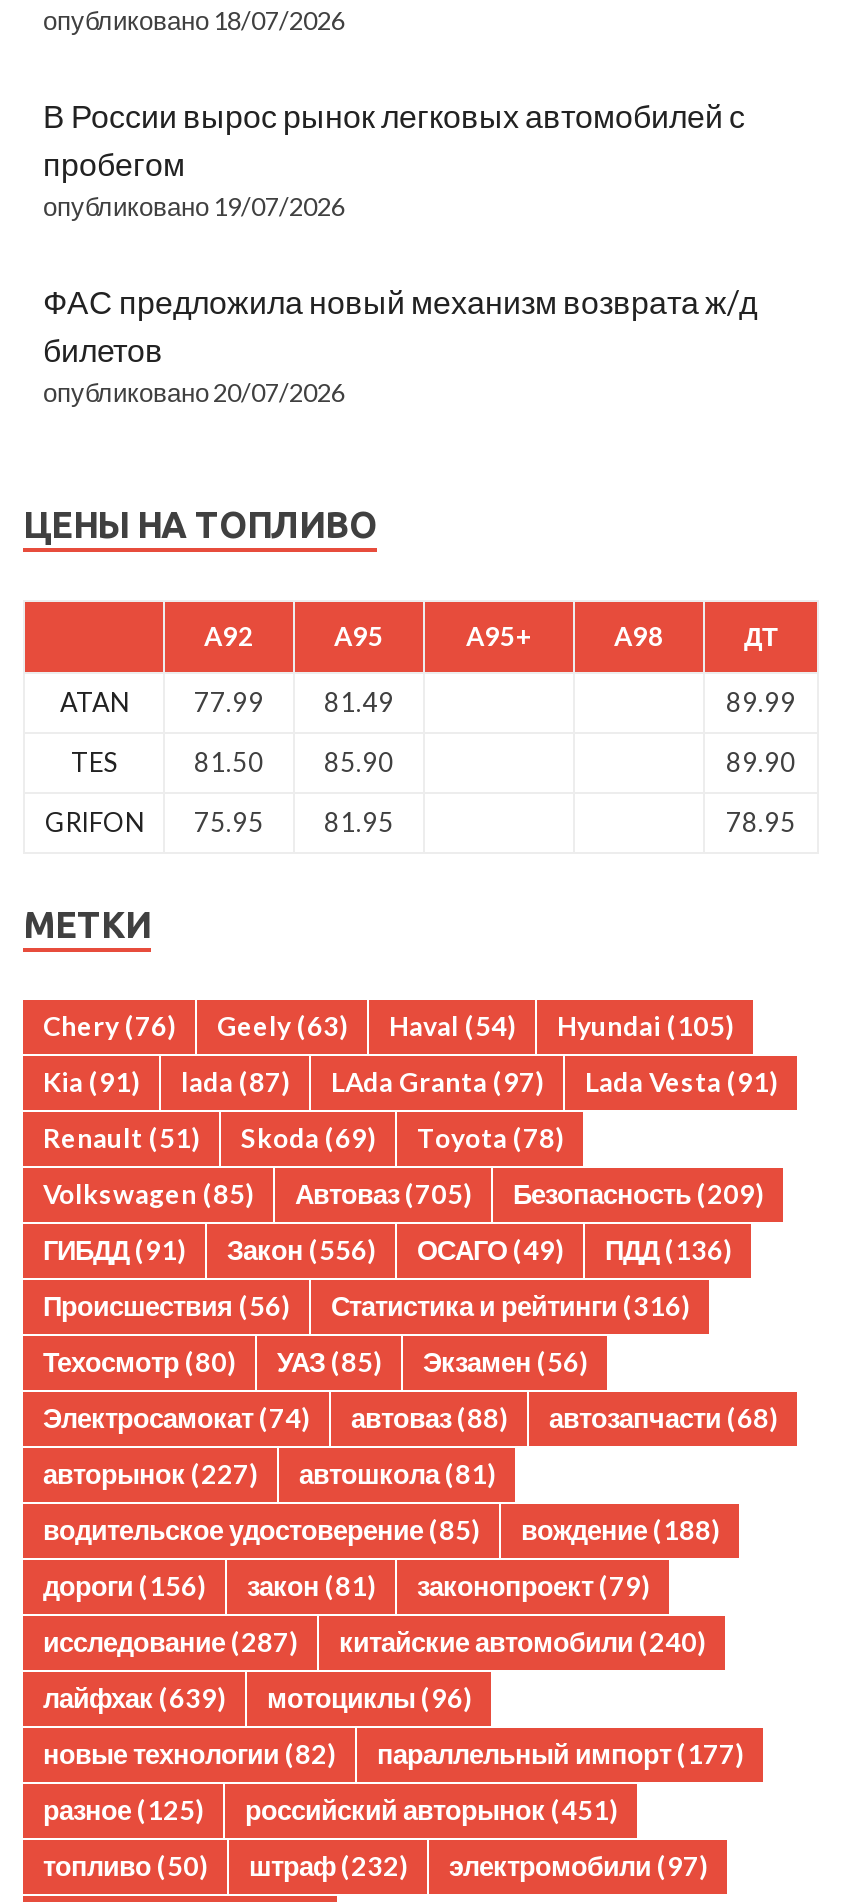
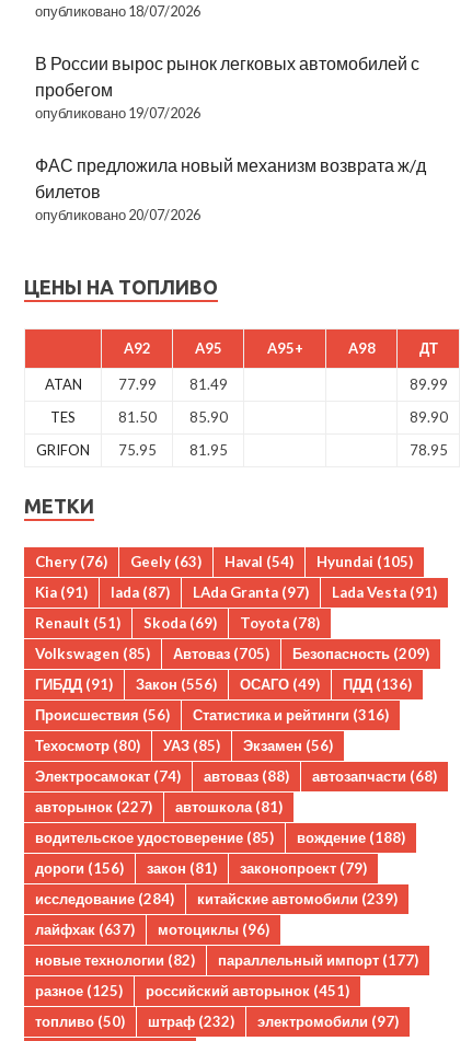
[43,1627,297,1659] исследование (287) -> [35,890,174,908] исследование (284)
[339,1627,705,1659] китайские автомобили (240) -> [197,890,398,908] китайские автомобили (239)
[43,1683,471,1715] лайфхак (639) мотоциклы (96) -> [35,921,269,939] лайфхак (637) мотоциклы (96)

